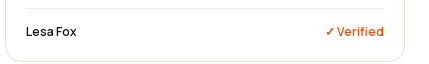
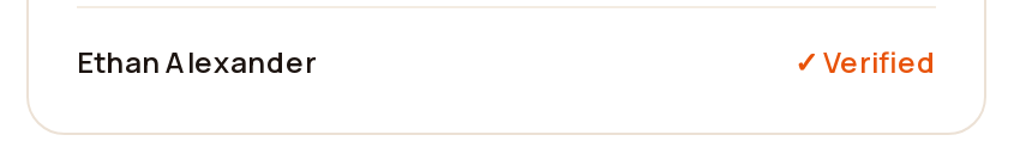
[26,23,77,40] Lesa Fox -> [77,42,317,82] Ethan Alexander

